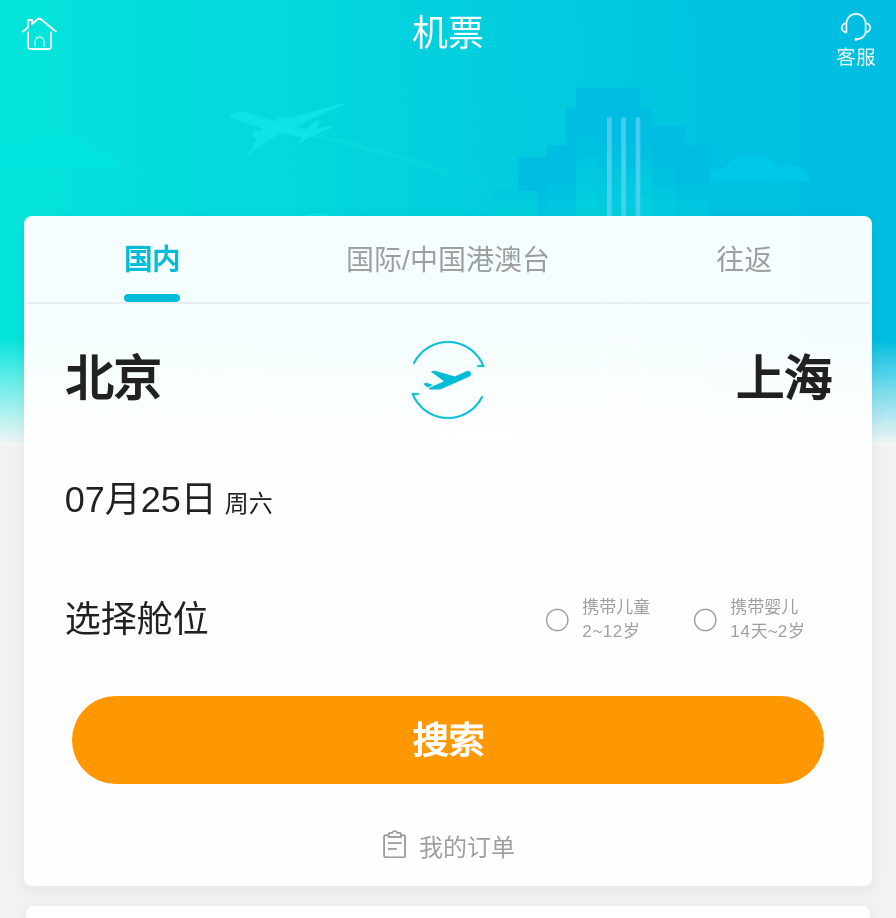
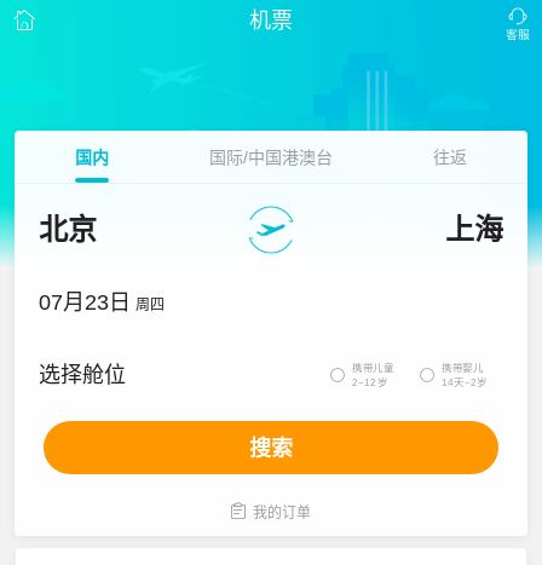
[65,480,273,520] 07月25日 周六 -> [39,290,165,315] 07月23日 周四

